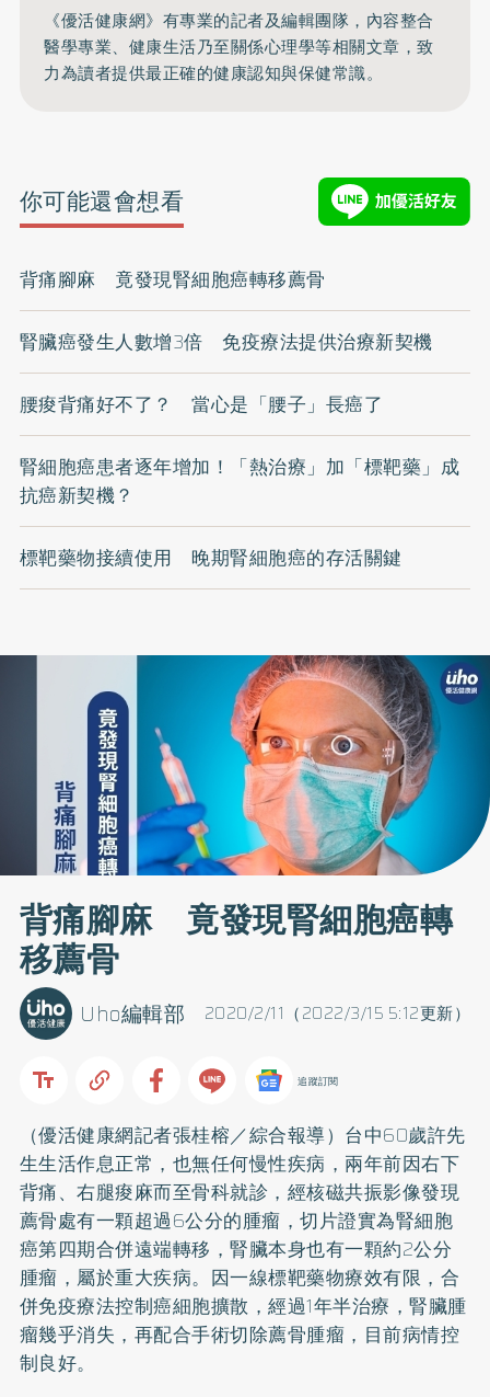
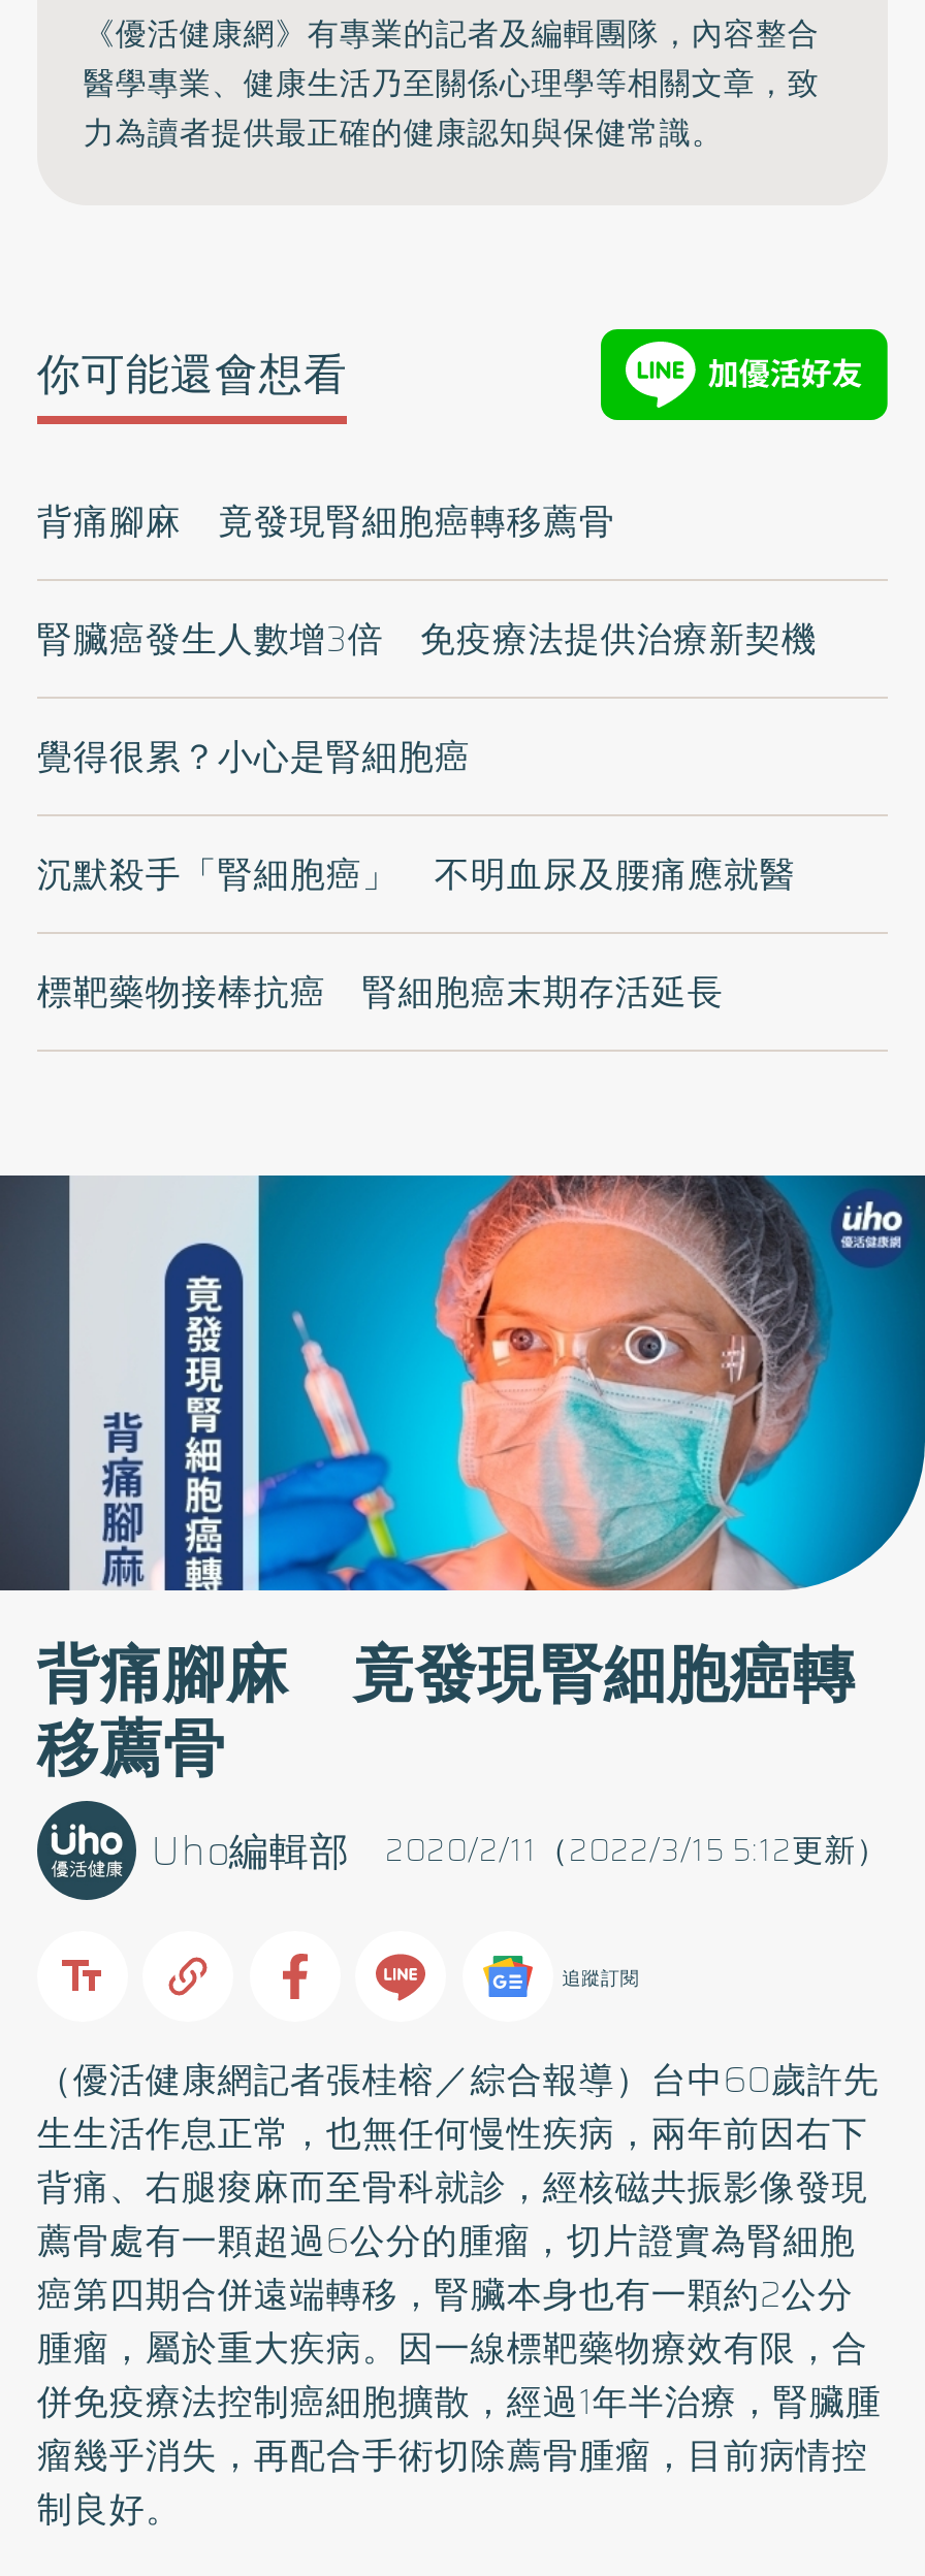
[20,390,383,418] 腰痠背痛好不了？ 當心是「腰子」長癌了 -> [37,729,471,782] 覺得很累？小心是腎細胞癌
[20,452,460,509] 腎細胞癌患者逐年增加！「熱治療」加「標靶藥」成 | 抗癌新契機？ -> [37,846,796,900] 沉默殺手「腎細胞癌」 不明血尿及腰痛應就醫
[20,543,402,571] 標靶藥物接續使用 晚期腎細胞癌的存活關鍵 -> [37,964,723,1018] 標靶藥物接棒抗癌 腎細胞癌末期存活延長

